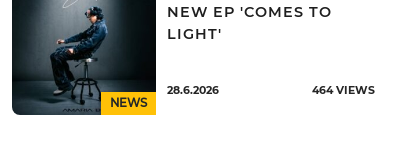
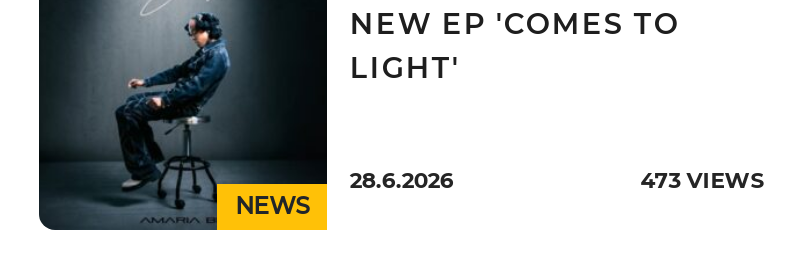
[312,84,375,97] 464 VIEWS -> [641,167,765,193] 473 VIEWS

